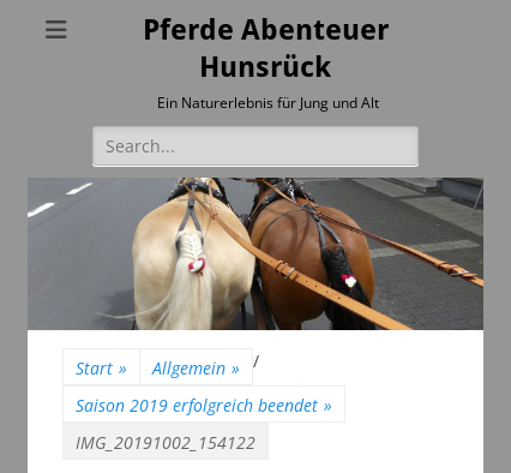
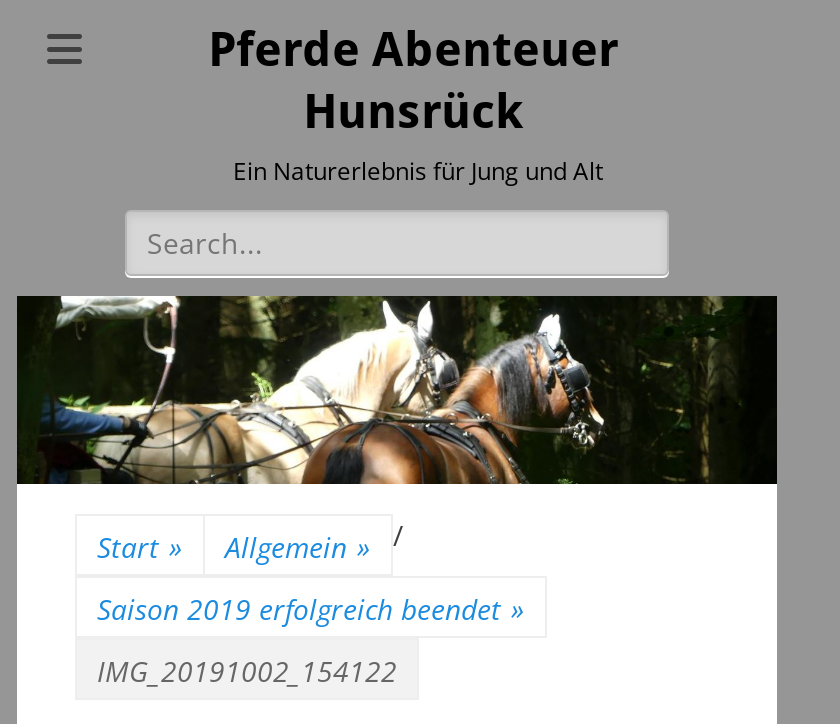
[28,176,485,331] [image] -> [15,294,777,486] [image]

